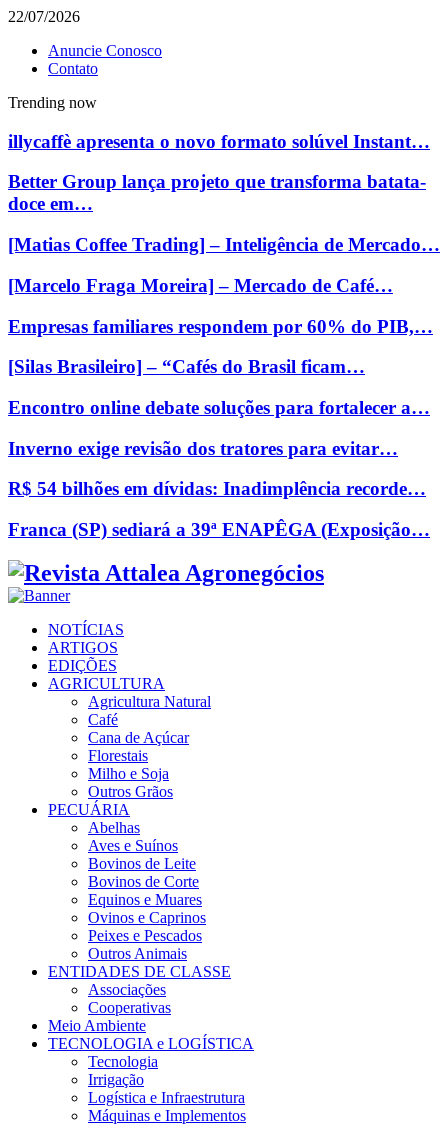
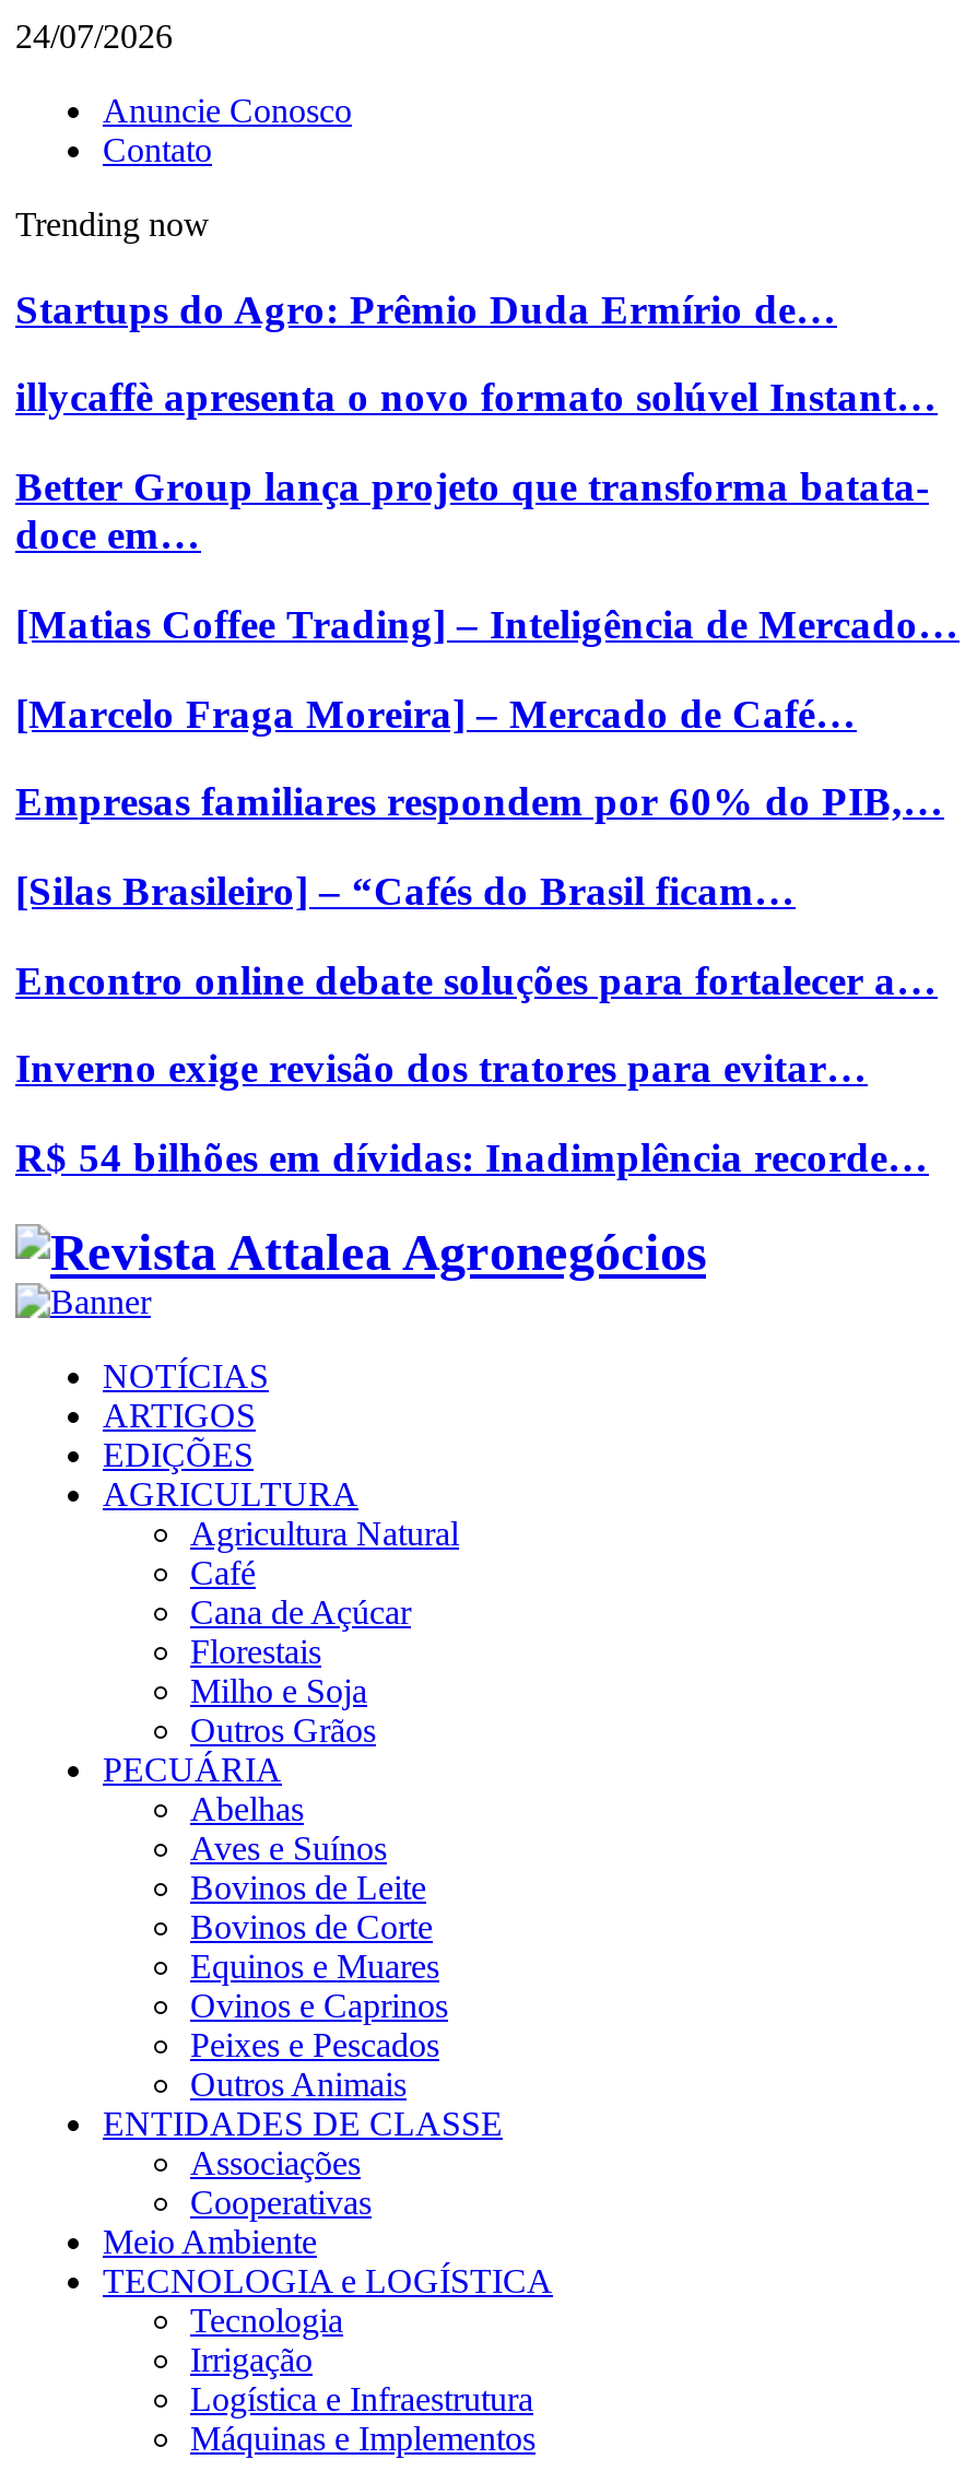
[8,8,80,25] 22/07/2026 -> [15,17,173,55] 24/07/2026
none -> [15,286,837,332] Startups do Agro: Prêmio Duda Ermírio de…
moved [8,131,440,499] -> [15,375,960,1181]: illycaffè apresenta o novo formato solúvel Instant… | Better Group lança projeto que transforma batata- | doce em… | ... | Inverno exige revisão dos tratores para evitar… | R$ 54 bilhões em dívidas: Inadimplência recorde…
[8,519,430,540] Franca (SP) sediará a 39ª ENAPÊGA (Exposição… -> none

